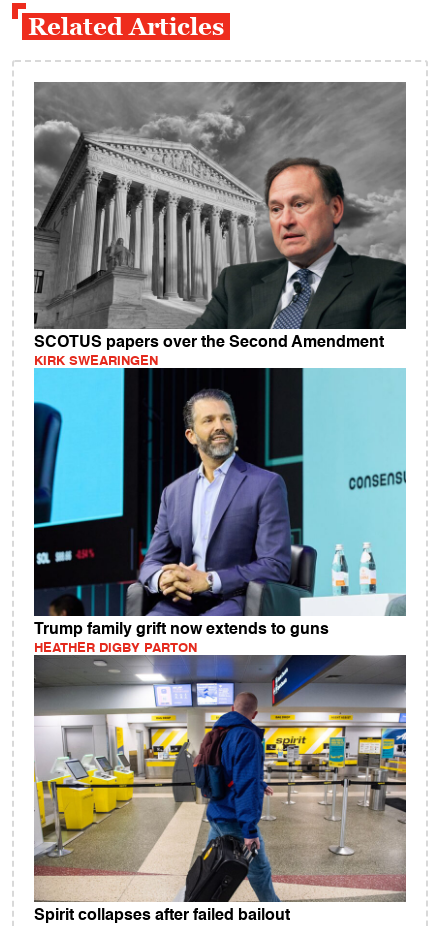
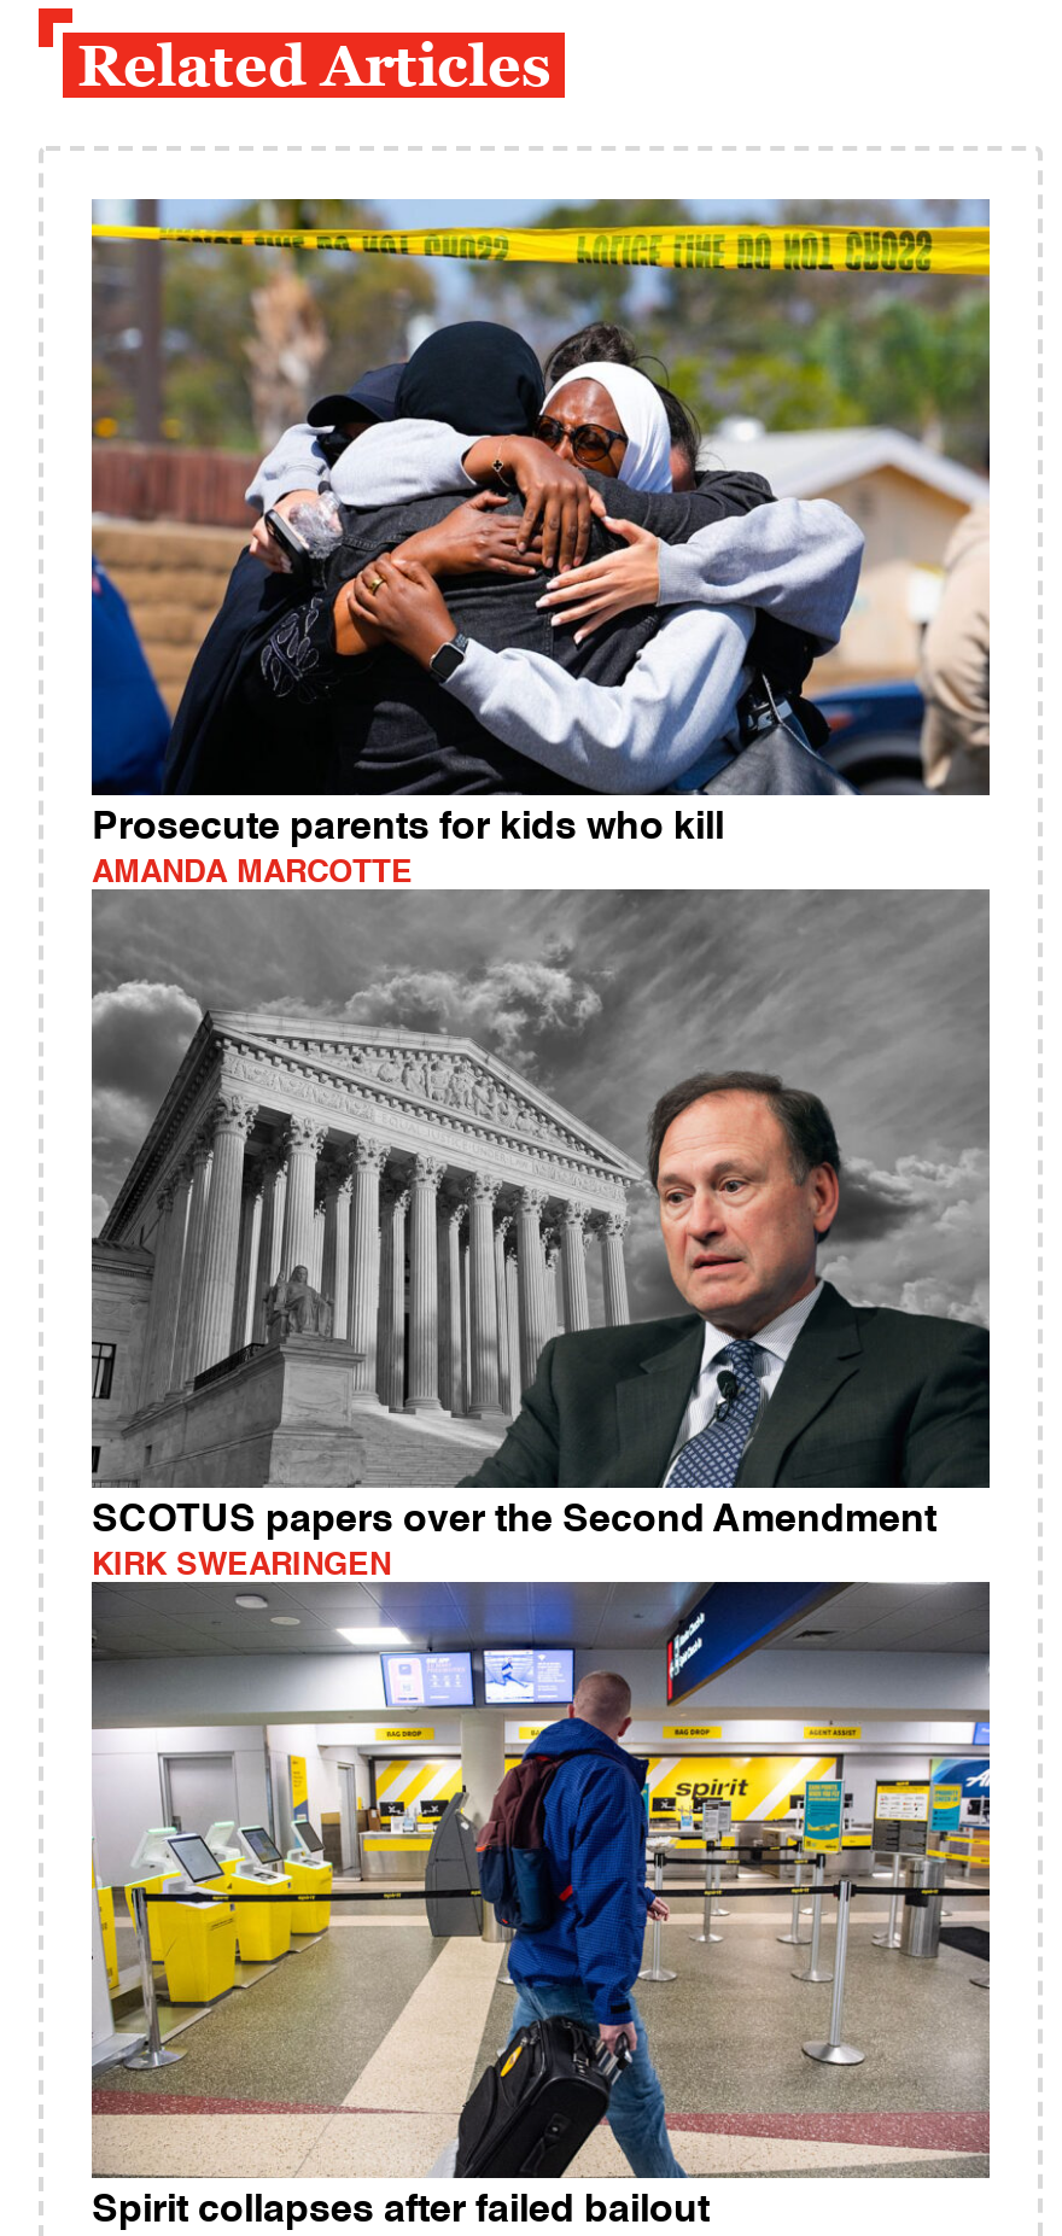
none -> [89,197,992,891] [image] | Prosecute parents for kids who kill | AMANDA MARCOTTE
moved [33,82,407,368] -> [89,889,992,1581]: [image] | SCOTUS papers over the Second Amendment | KIRK SWEARINGEN
[33,368,406,655] [image] | Trump family grift now extends to guns | HEATHER DIGBY PARTON -> none

